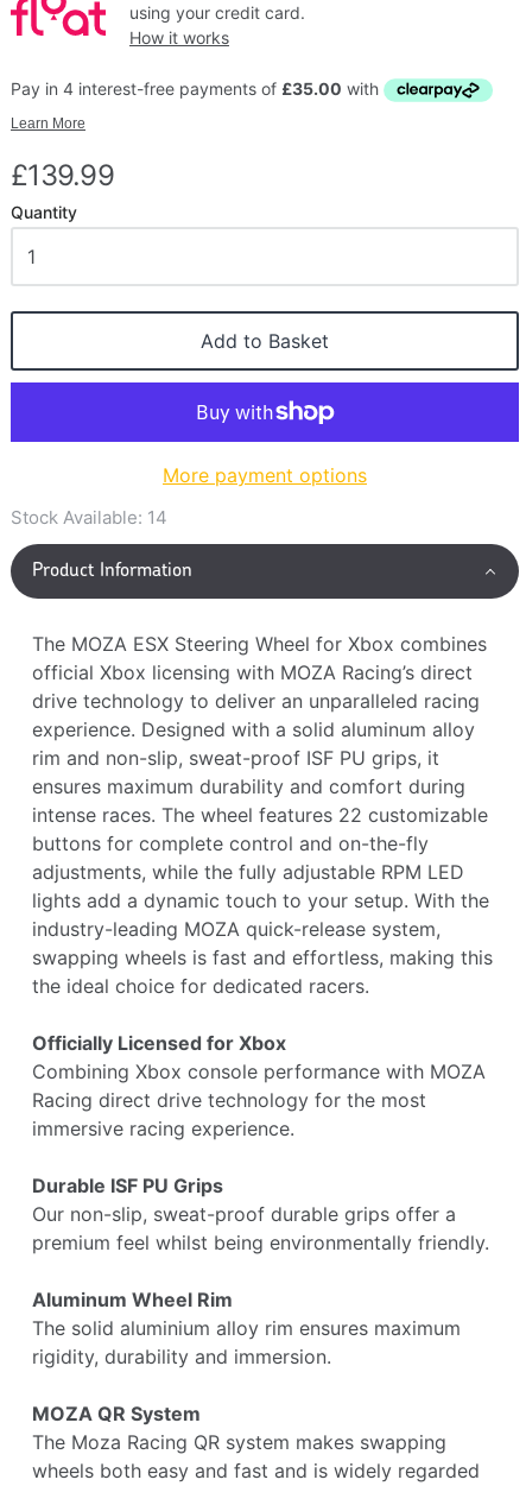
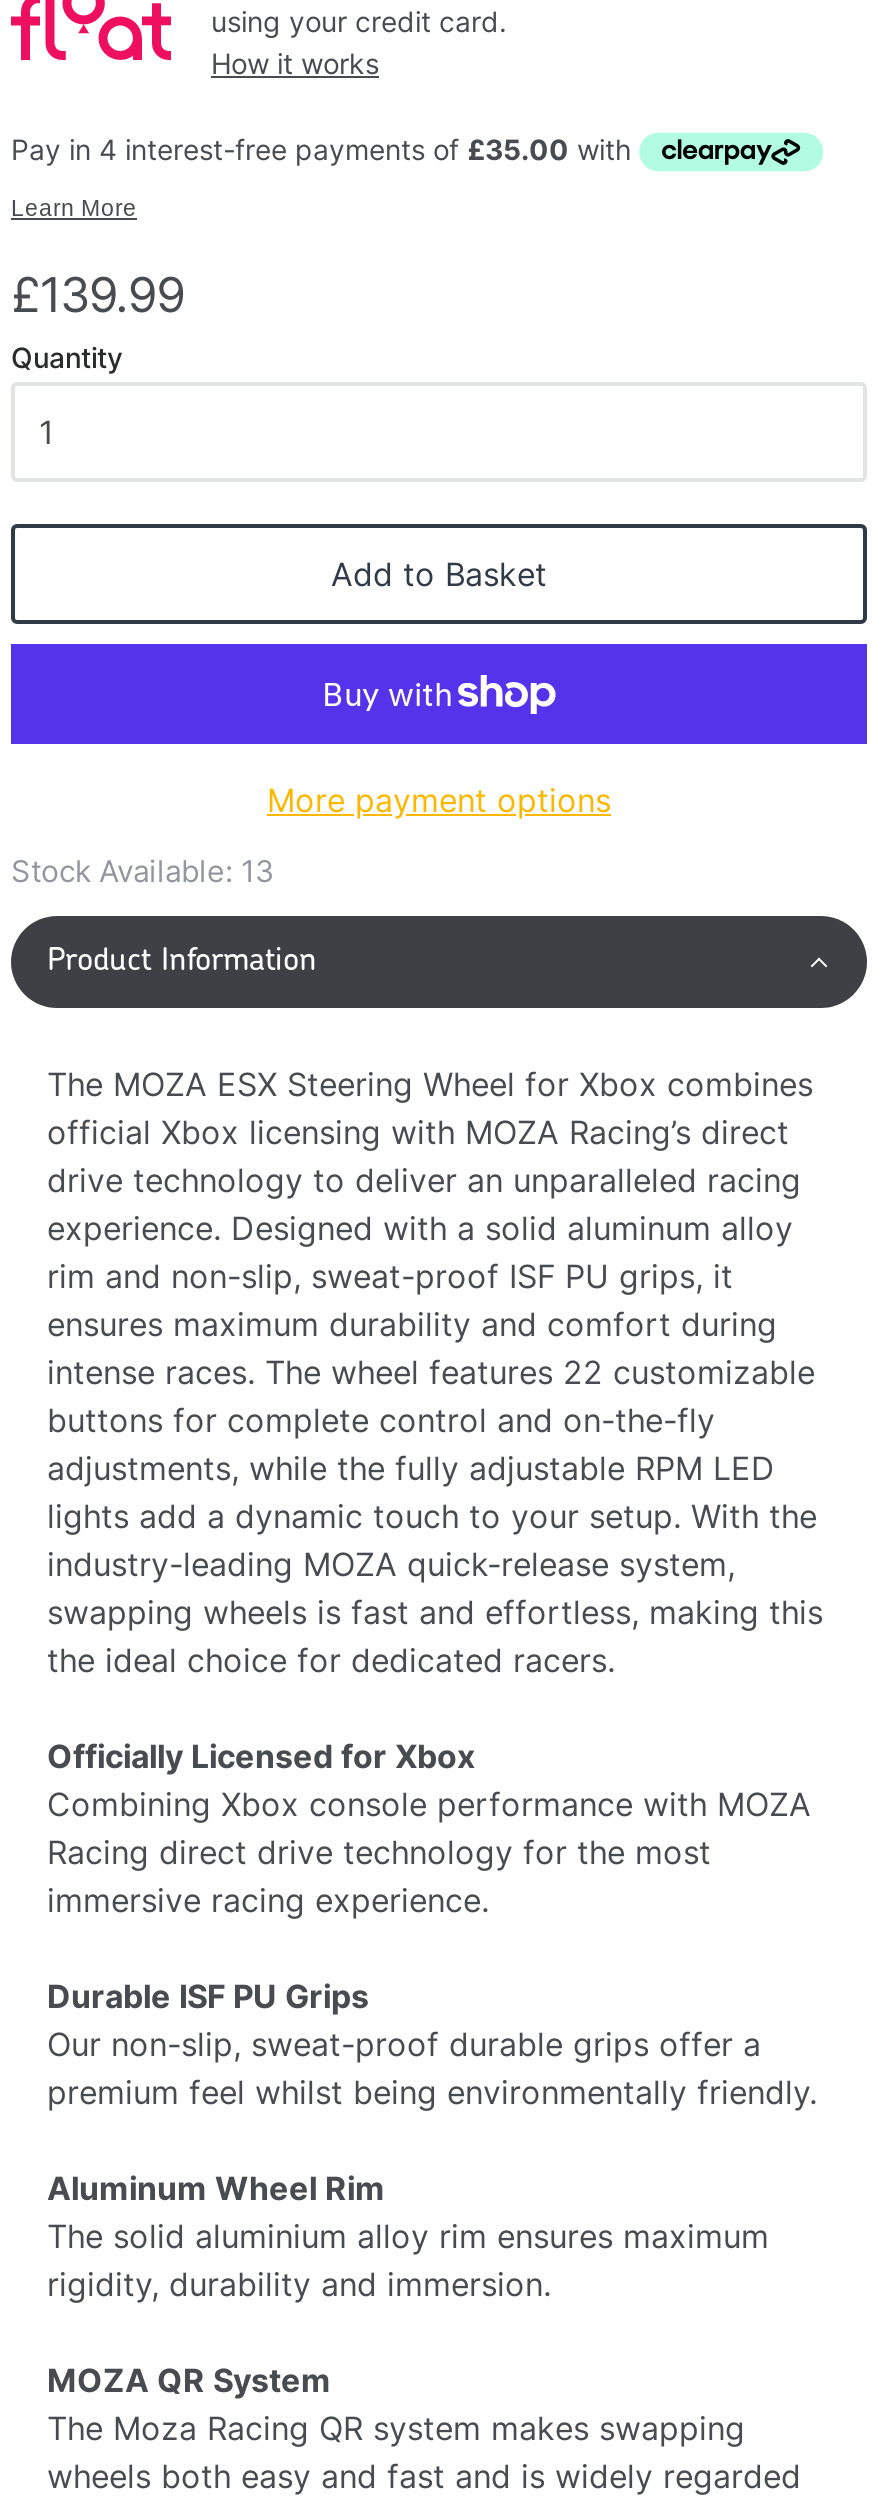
[11,506,167,529] Stock Available: 14 -> [11,852,275,890] Stock Available: 13

